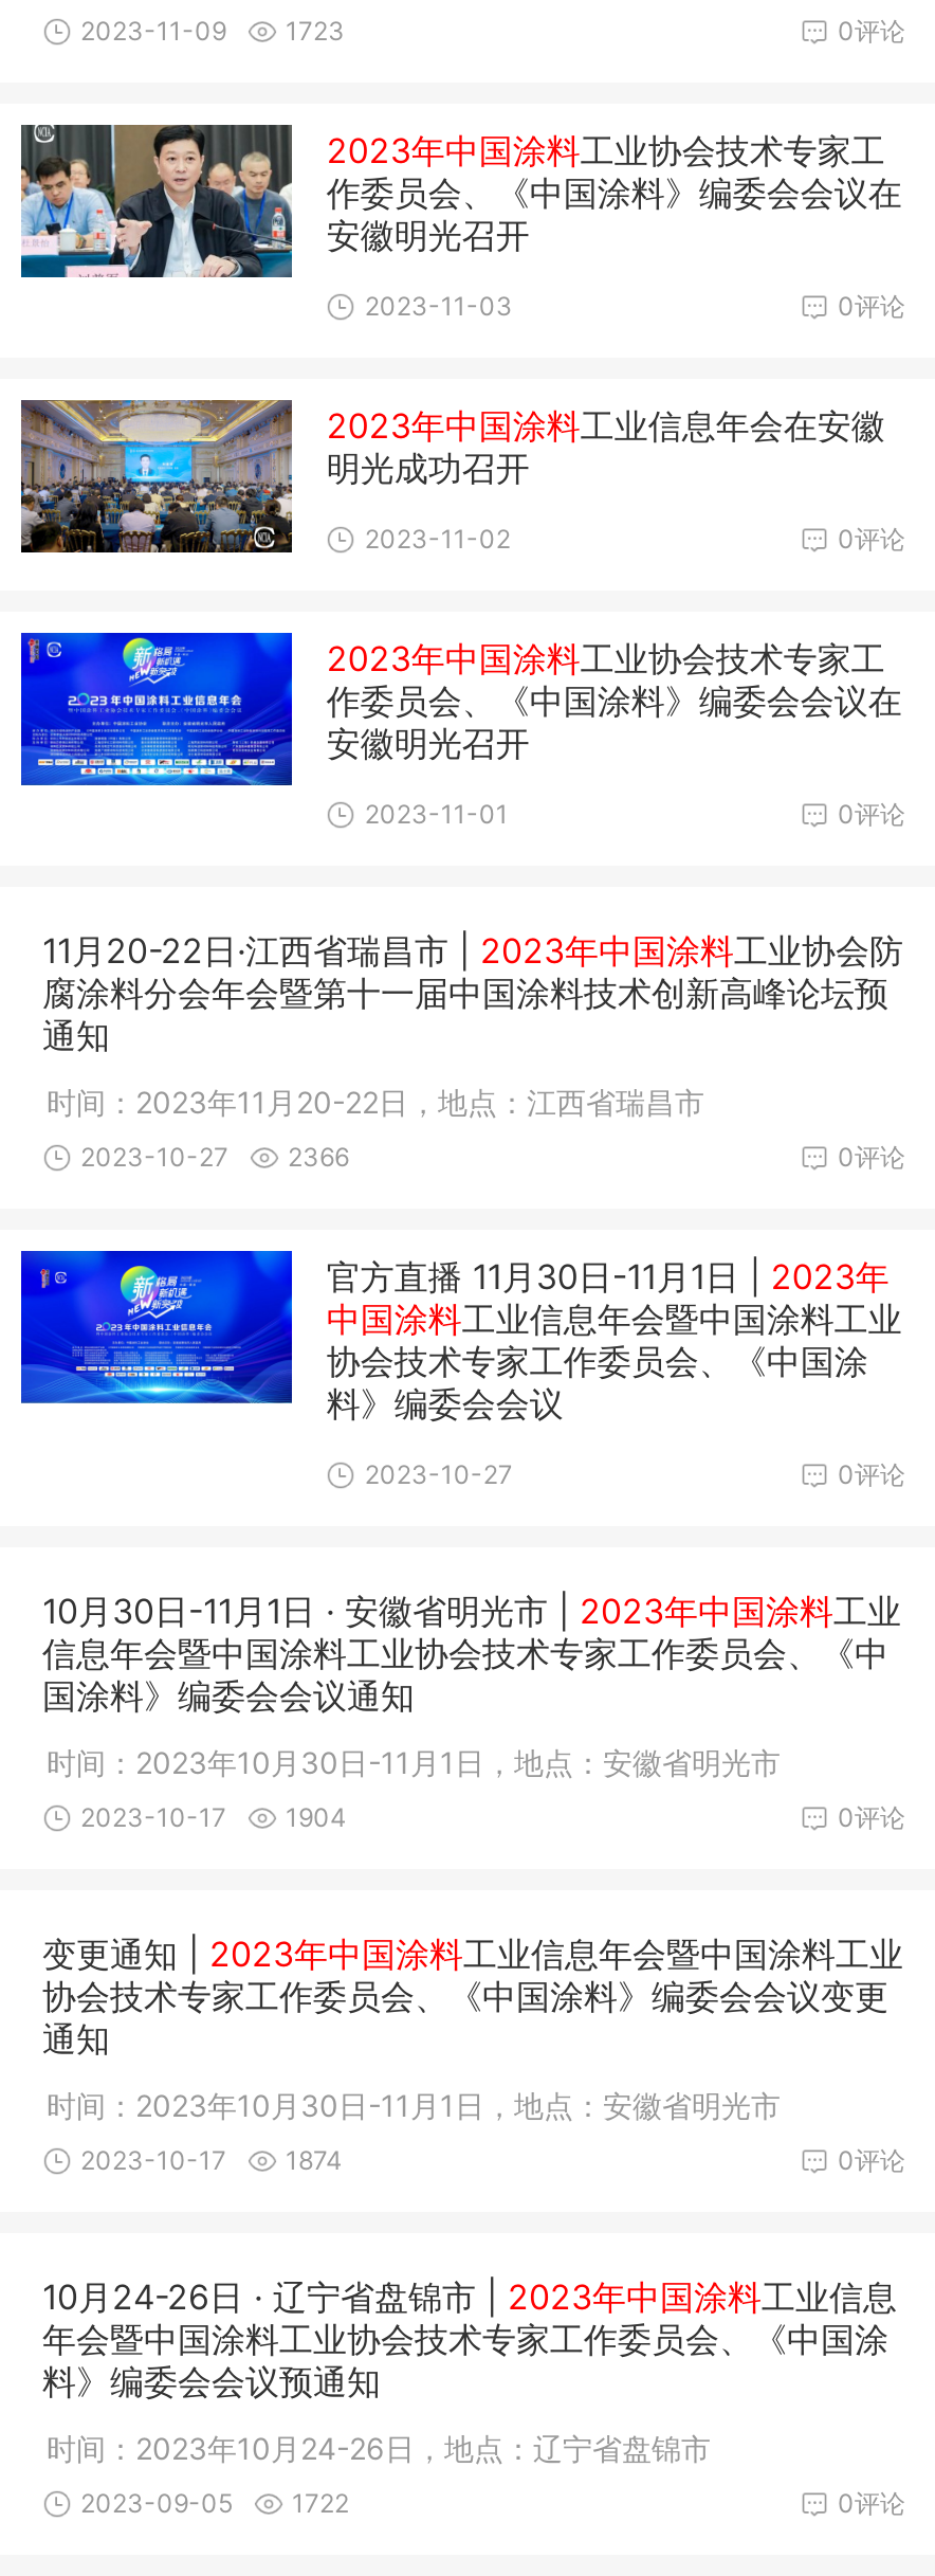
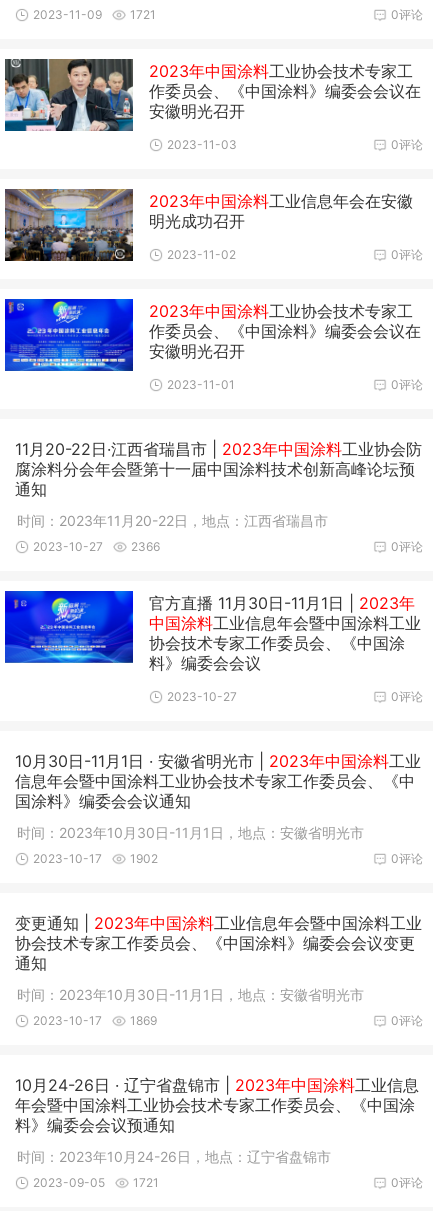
[80,15,345,47] 2023-11-09 1723 -> [33,7,156,22] 2023-11-09 1721
[80,1801,347,1833] 2023-10-17 1904 -> [33,851,158,866] 2023-10-17 1902
[80,2144,343,2176] 2023-10-17 1874 -> [33,1013,157,1028] 2023-10-17 1869
[80,2487,349,2519] 2023-09-05 1722 -> [33,1175,159,1190] 2023-09-05 1721

